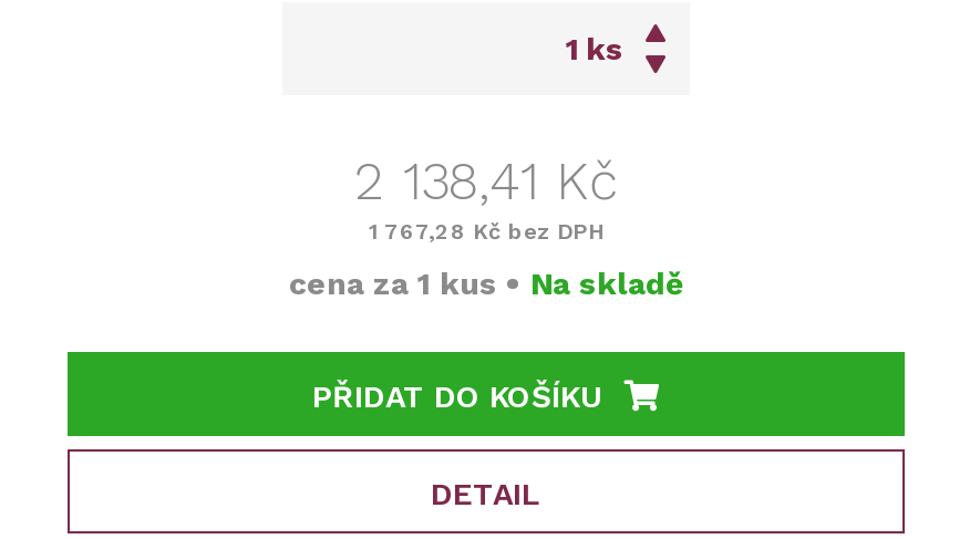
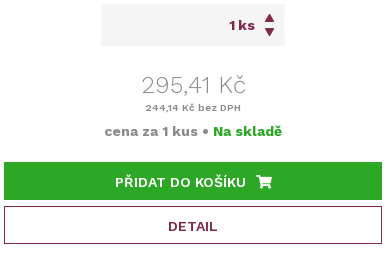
[354,151,618,213] 2 138,41 Kč -> [140,71,245,99] 295,41 Kč
[369,220,604,244] 1 767,28 Kč bez DPH -> [145,102,241,113] 244,14 Kč bez DPH

